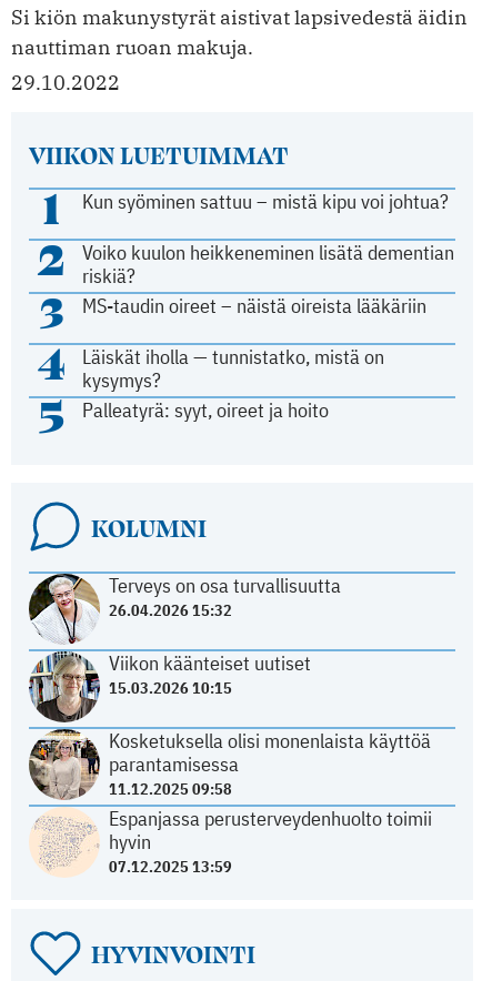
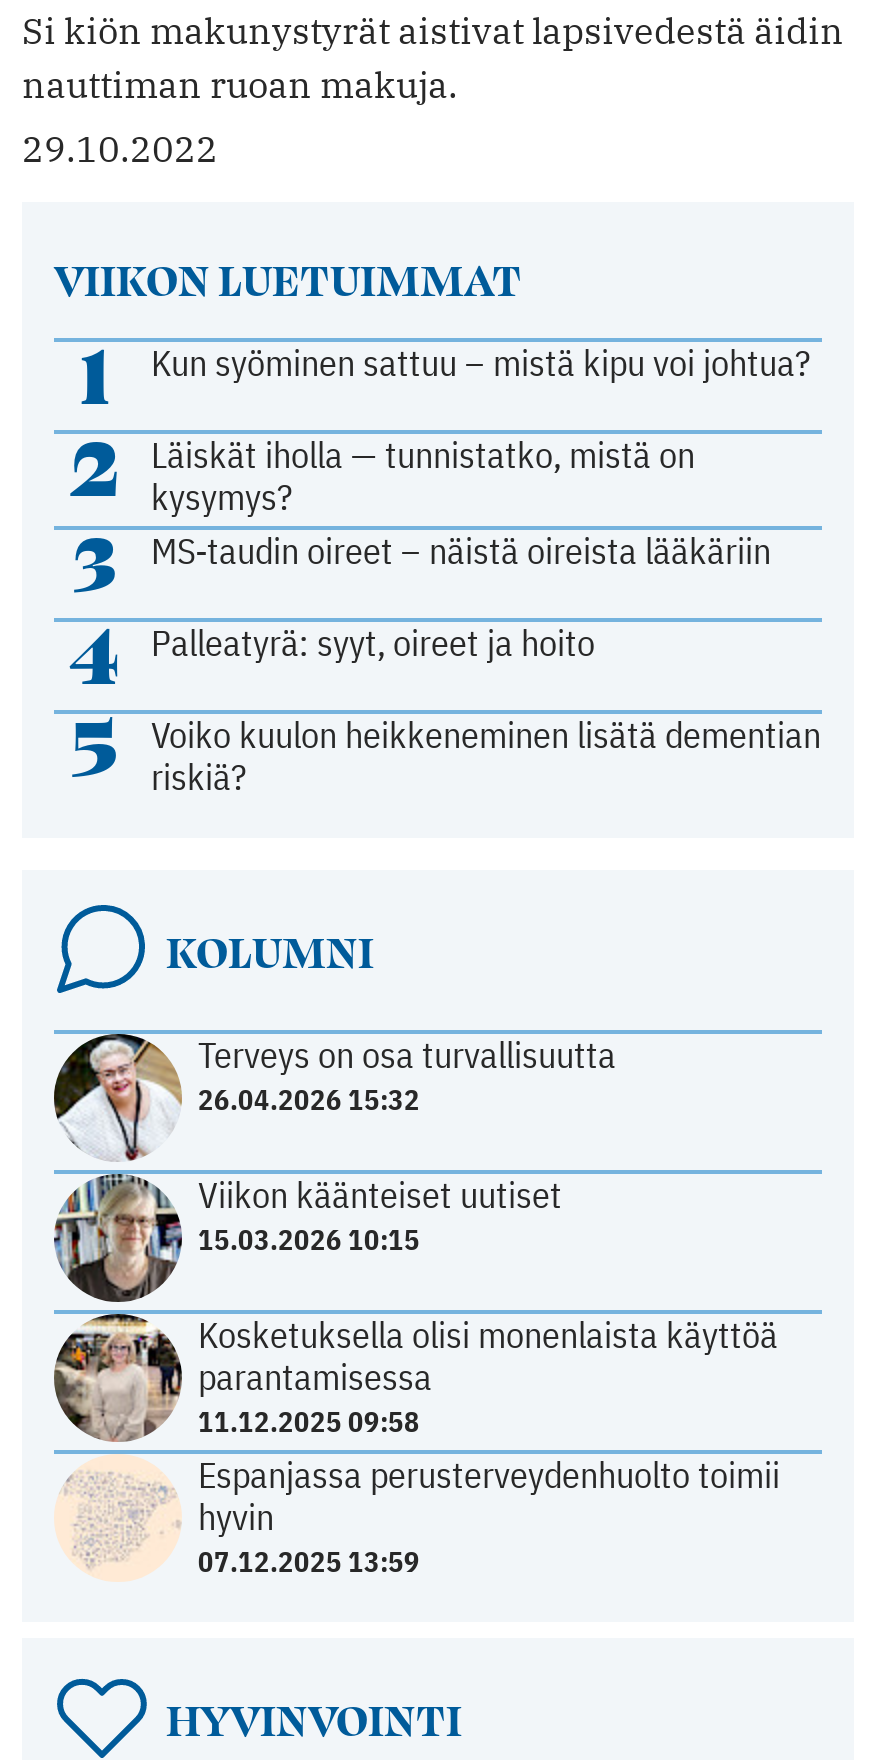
moved [83,240,455,289] -> [151,712,821,800]: Voiko kuulon heikkeneminen lisätä dementian | riskiä?
moved [83,344,385,393] -> [151,433,695,521]: Läiskät iholla — tunnistatko, mistä on | kysymys?
moved [83,398,329,423] -> [151,621,595,667]: Palleatyrä: syyt, oireet ja hoito

